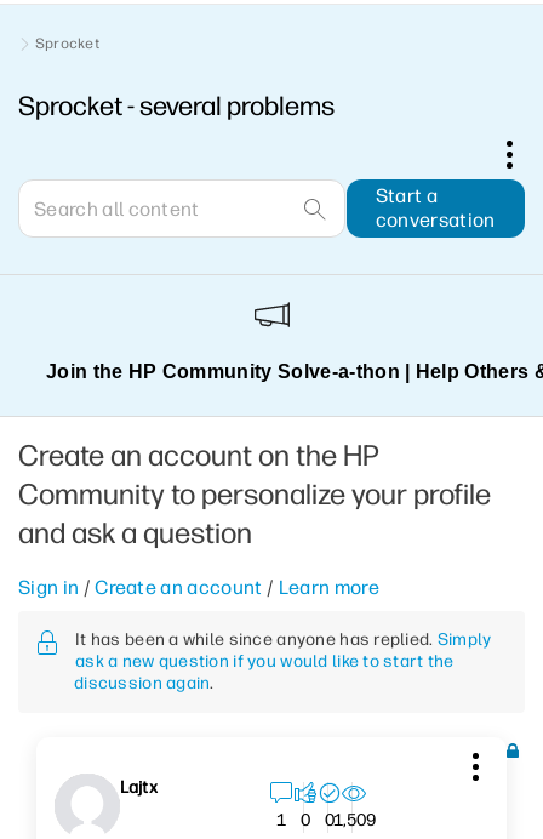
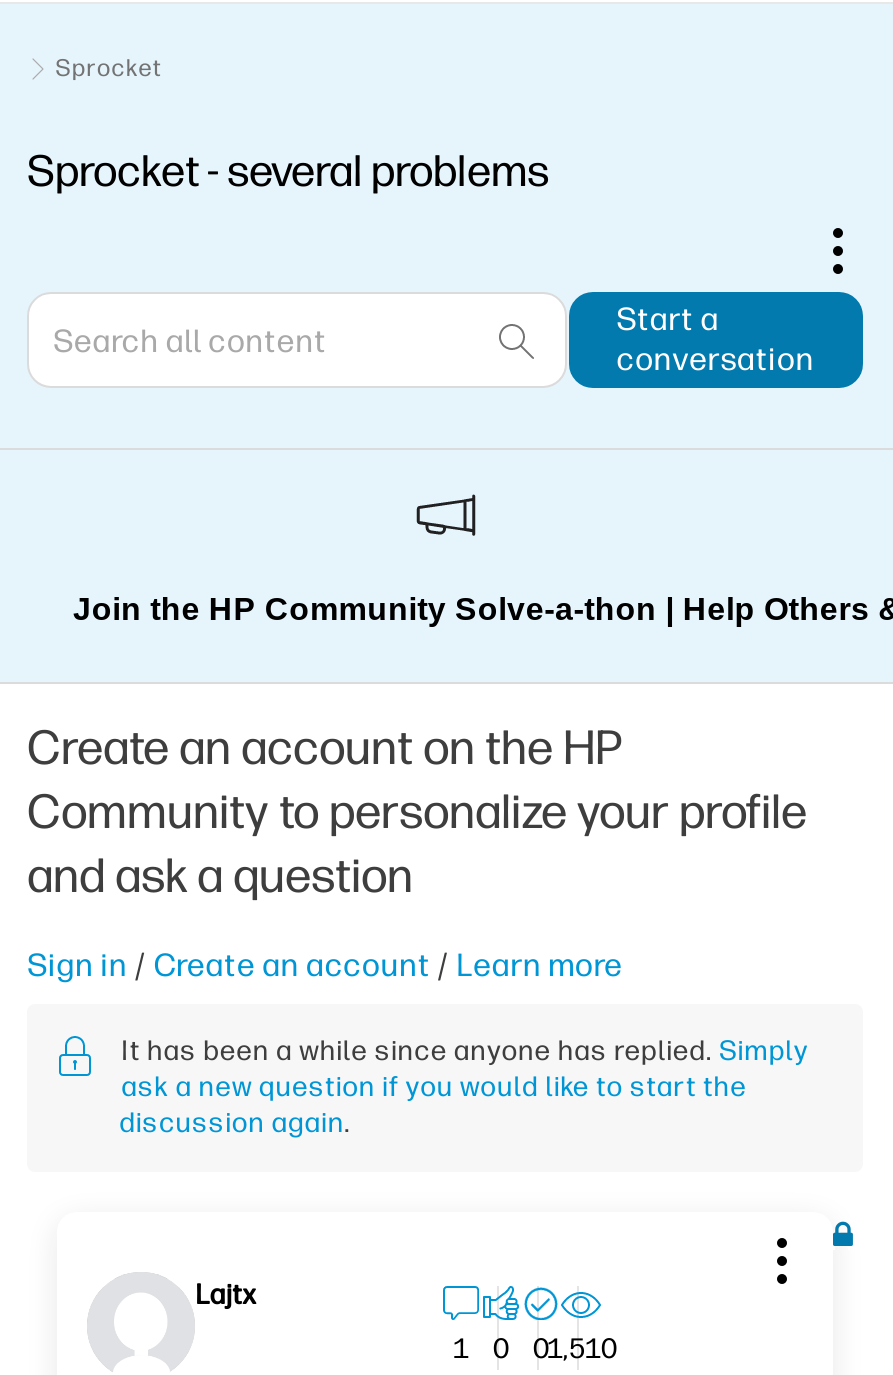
[276,809,375,831] 1 0 01,509 -> [453,1331,617,1366] 1 0 01,510

